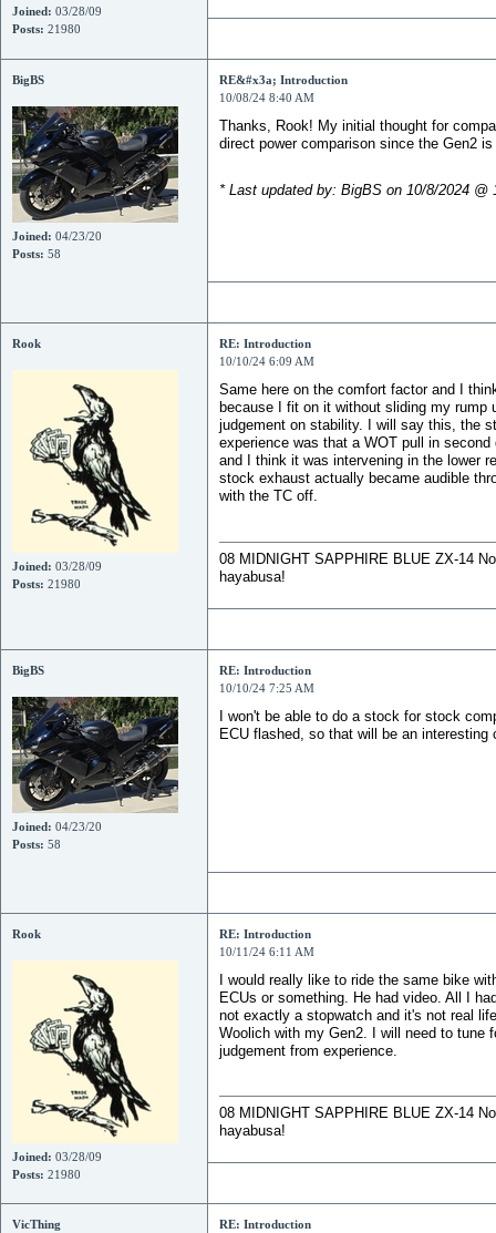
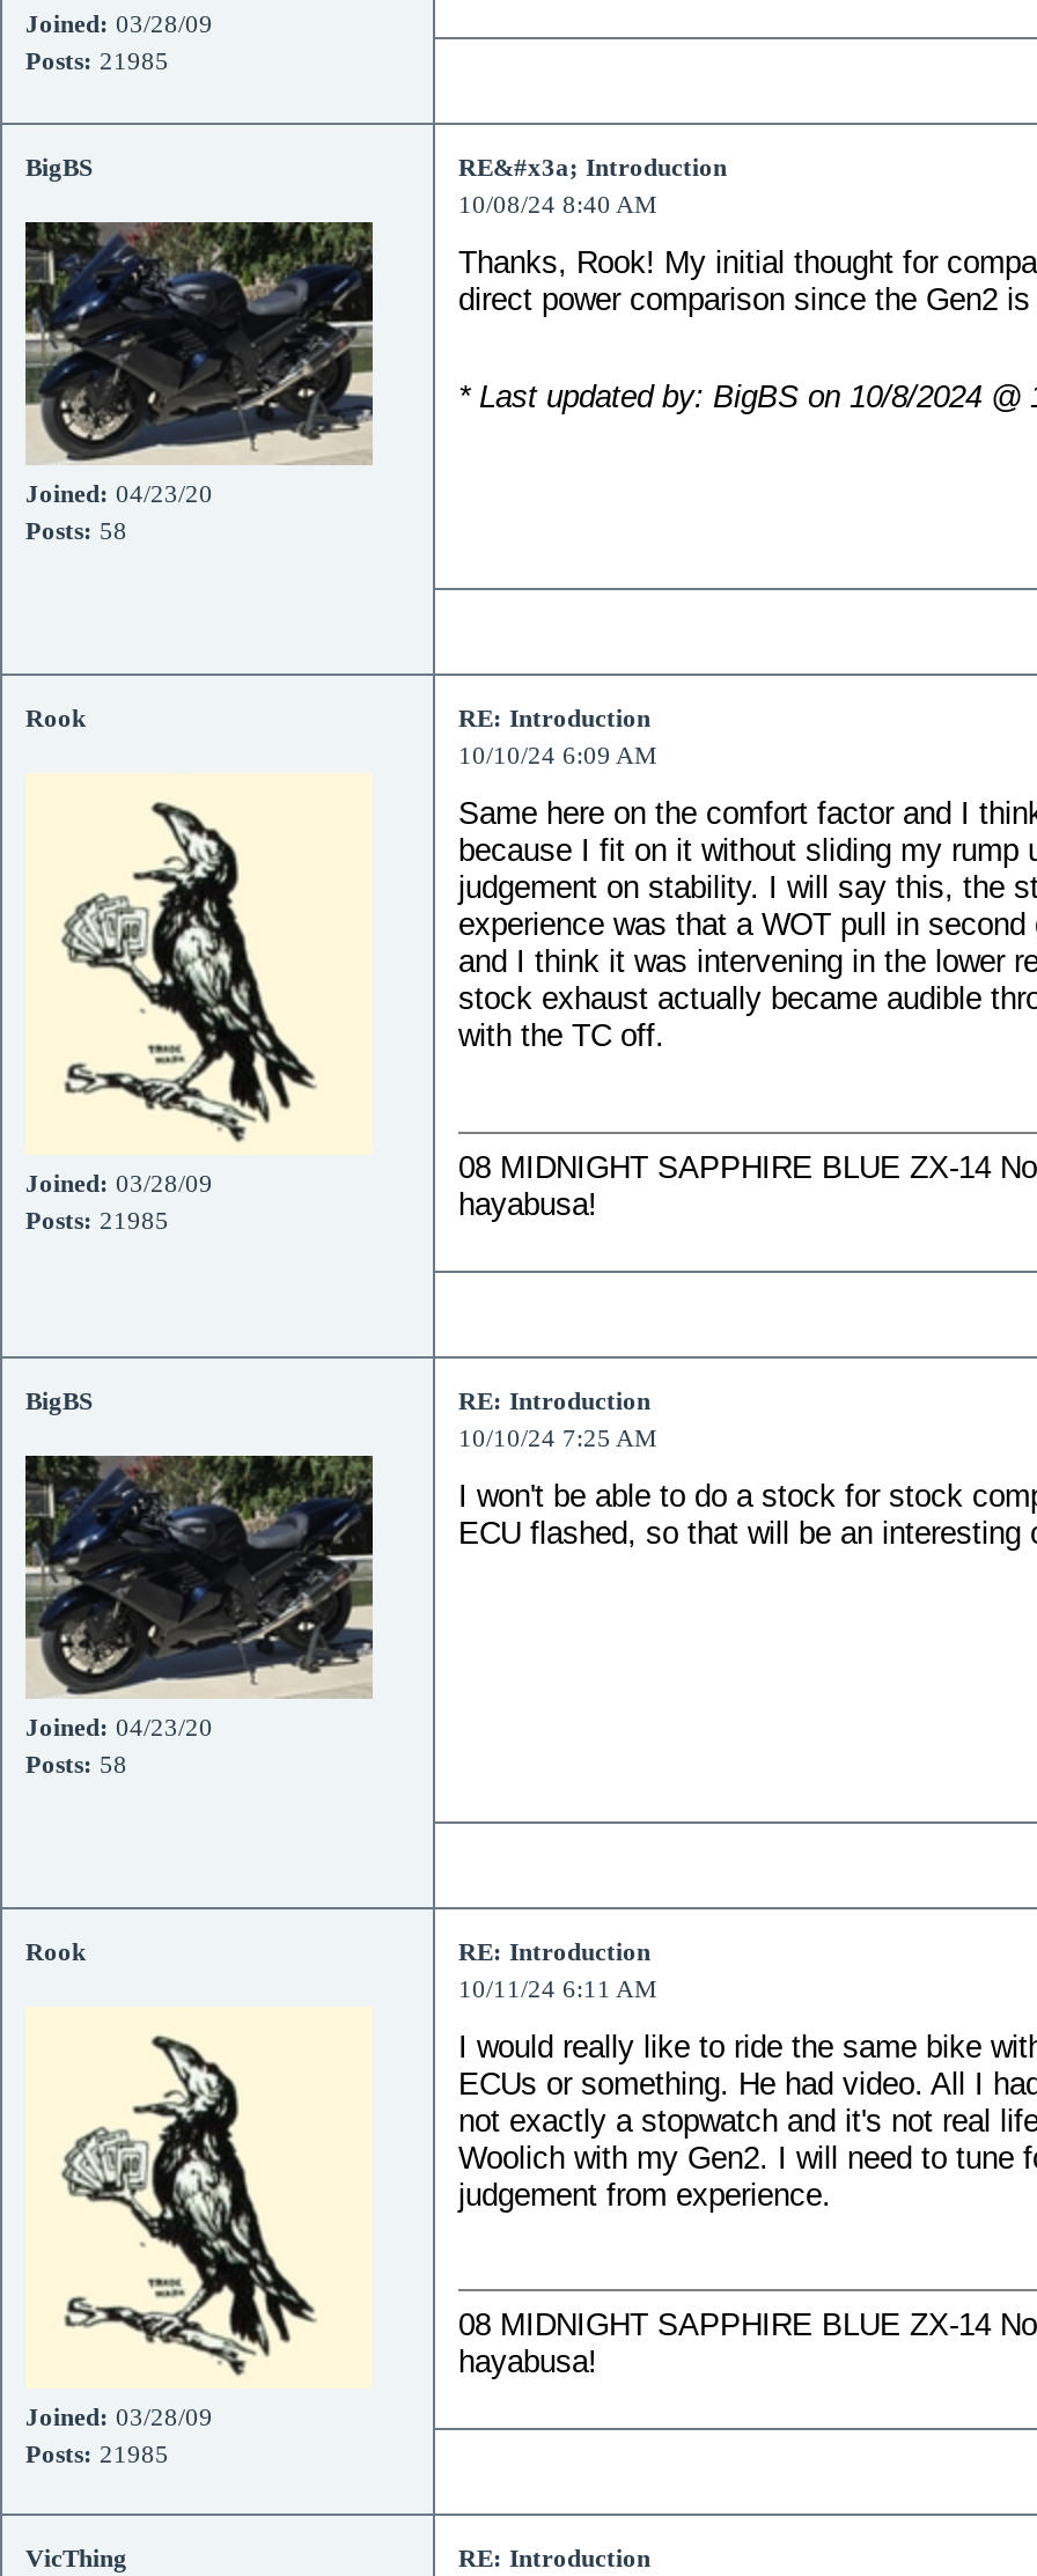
[12,22,81,35] Posts: 21980 -> [25,46,169,74] Posts: 21985
[12,578,81,591] Posts: 21980 -> [25,1207,169,1234] Posts: 21985
[12,1167,81,1180] Posts: 21980 -> [25,2439,169,2466] Posts: 21985

